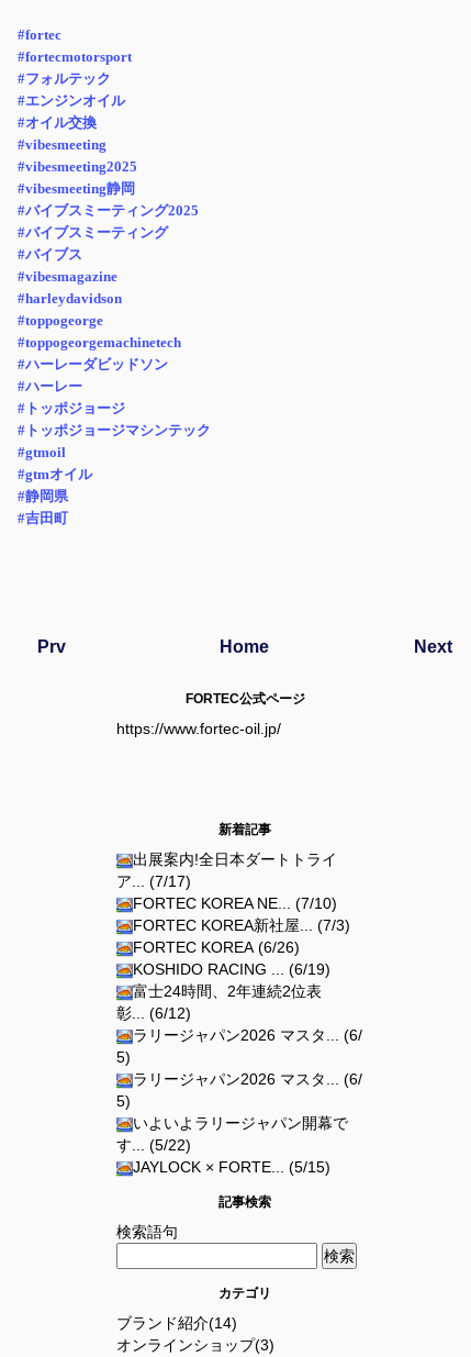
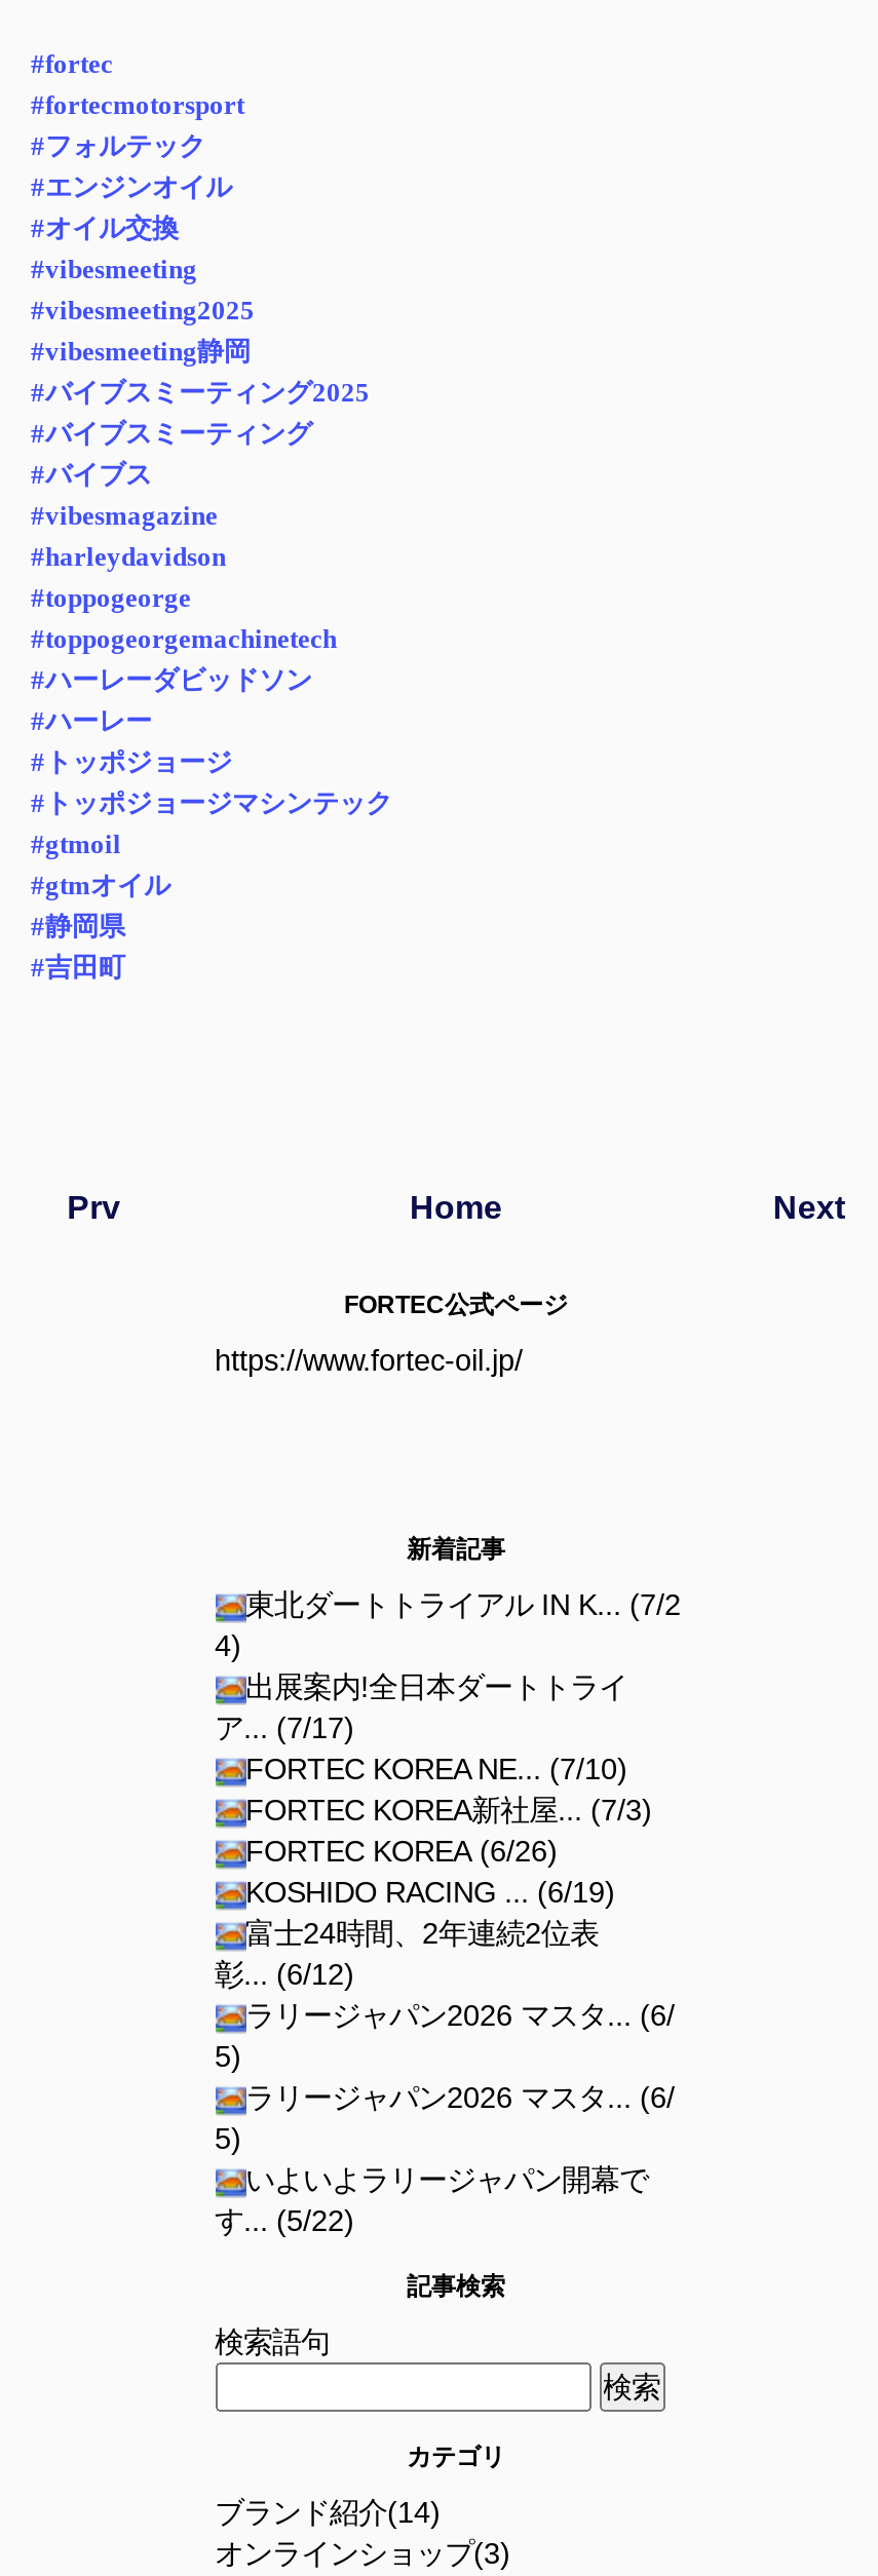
none -> [215,1588,681,1662] 東北ダートトライアル IN K... (7/2 | 4)
moved [116,850,362,1154] -> [215,1670,675,2237]: 出展案内!全日本ダートトライ | ア... (7/17) | FORTEC KOREA NE... (7/10) | ... | いよいよラリージャパン開幕で | す... (5/22)
[132,1158,330,1176] JAYLOCK × FORTE... (5/15) -> none

